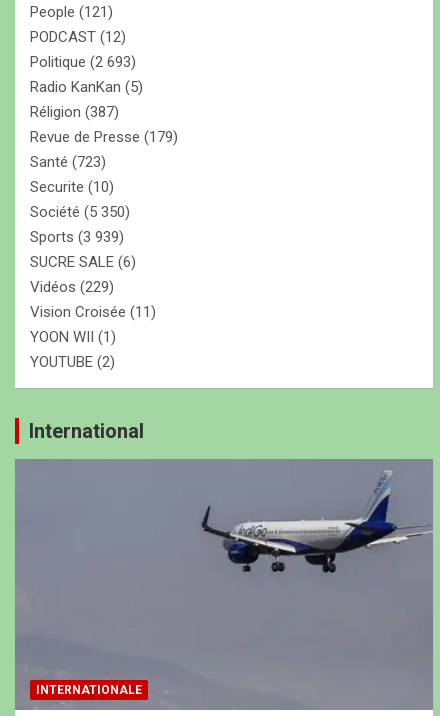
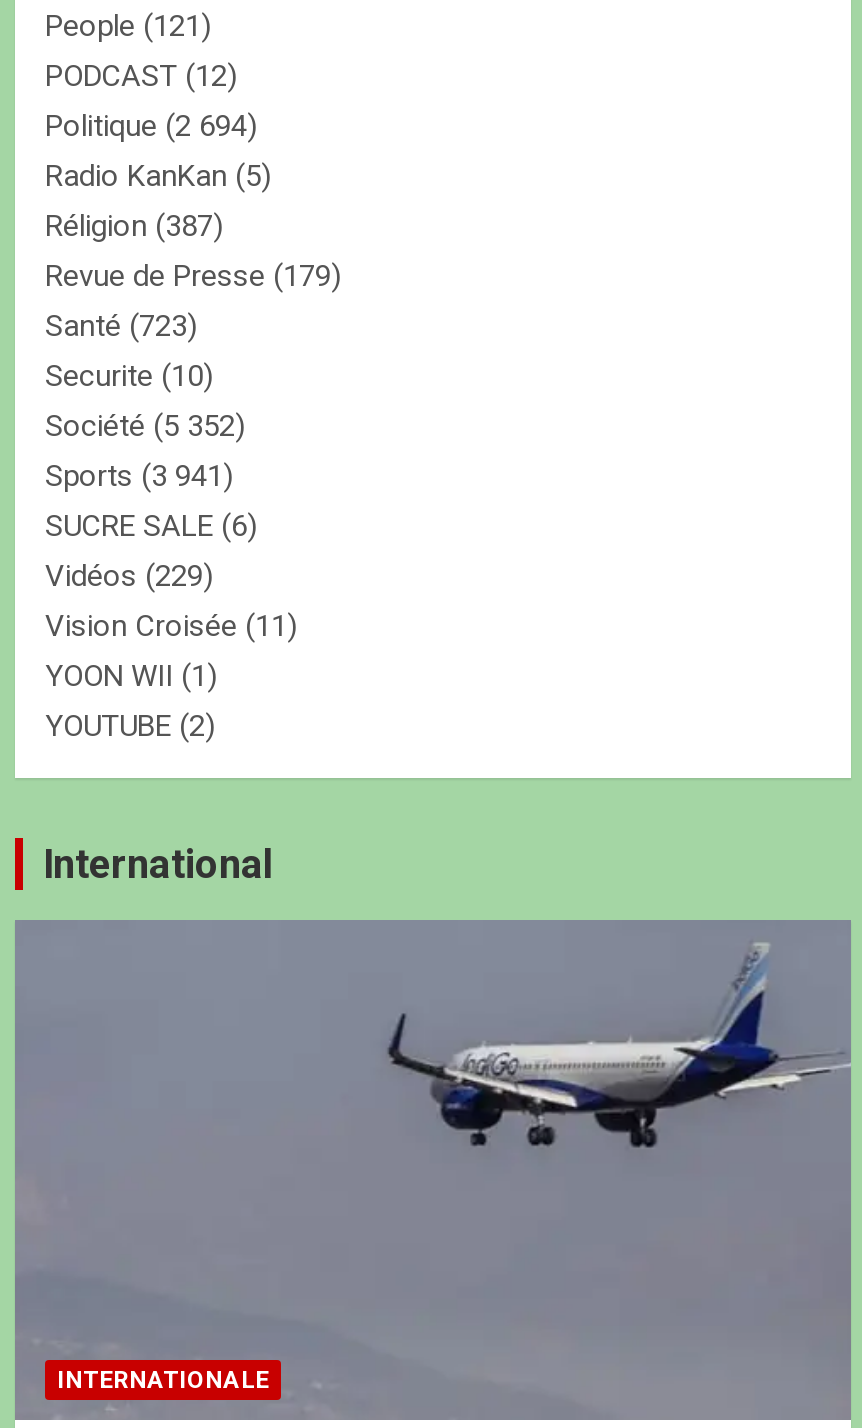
[30,53,136,71] Politique (2 693) -> [45,107,257,143] Politique (2 694)
[30,203,130,221] Société (5 350) -> [45,407,245,443] Société (5 352)
[30,228,124,246] Sports (3 939) -> [45,457,233,493] Sports (3 941)

